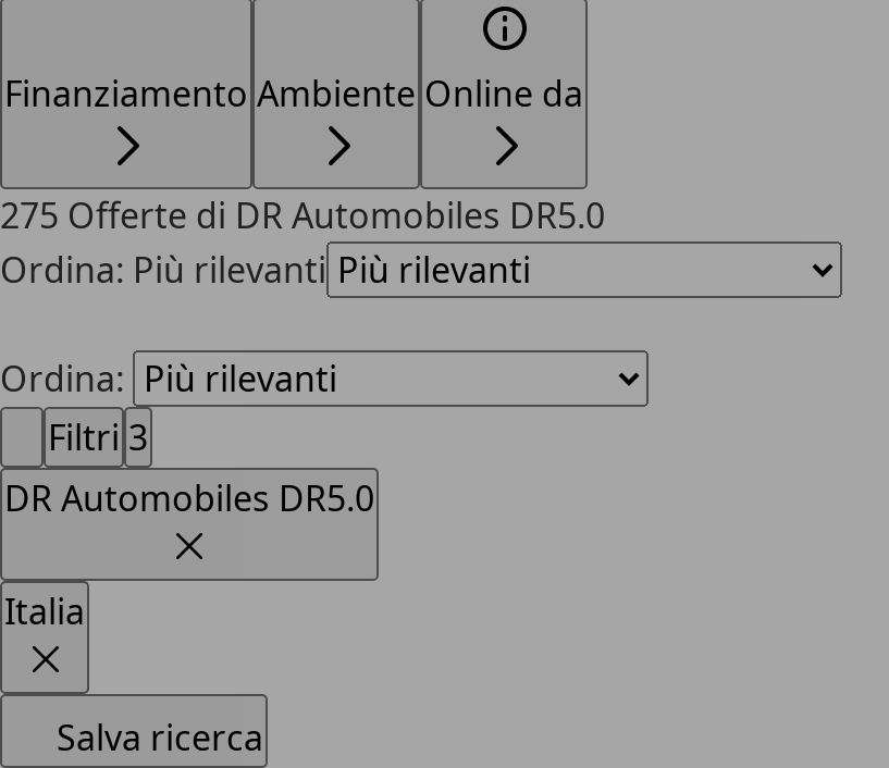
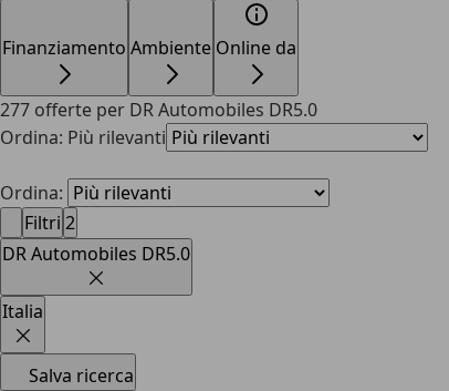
[0,191,605,239] 275 Offerte di DR Automobiles DR5.0 -> [0,97,317,122] 277 offerte per DR Automobiles DR5.0
[48,413,148,461] Filtri 3 -> [24,210,75,235] Filtri 2

